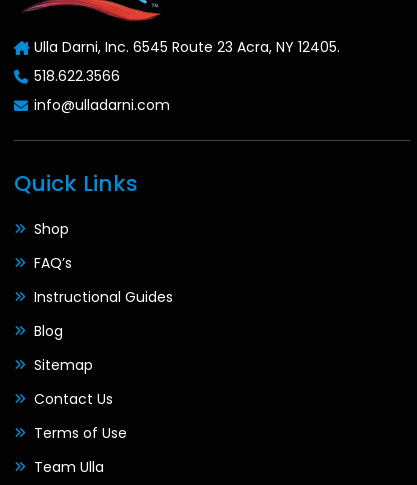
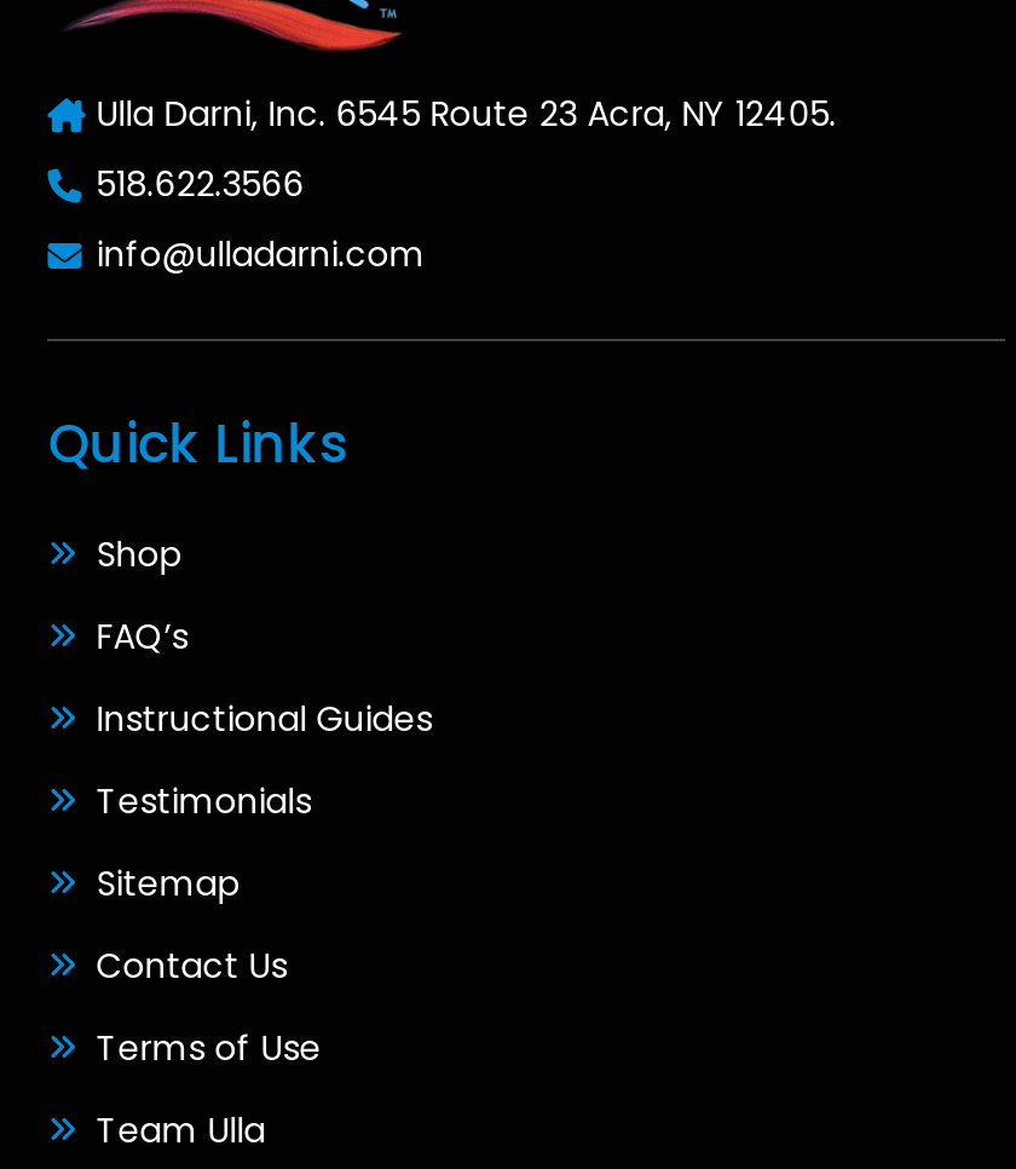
[34,321,63,341] Blog -> [96,777,311,825] Testimonials

